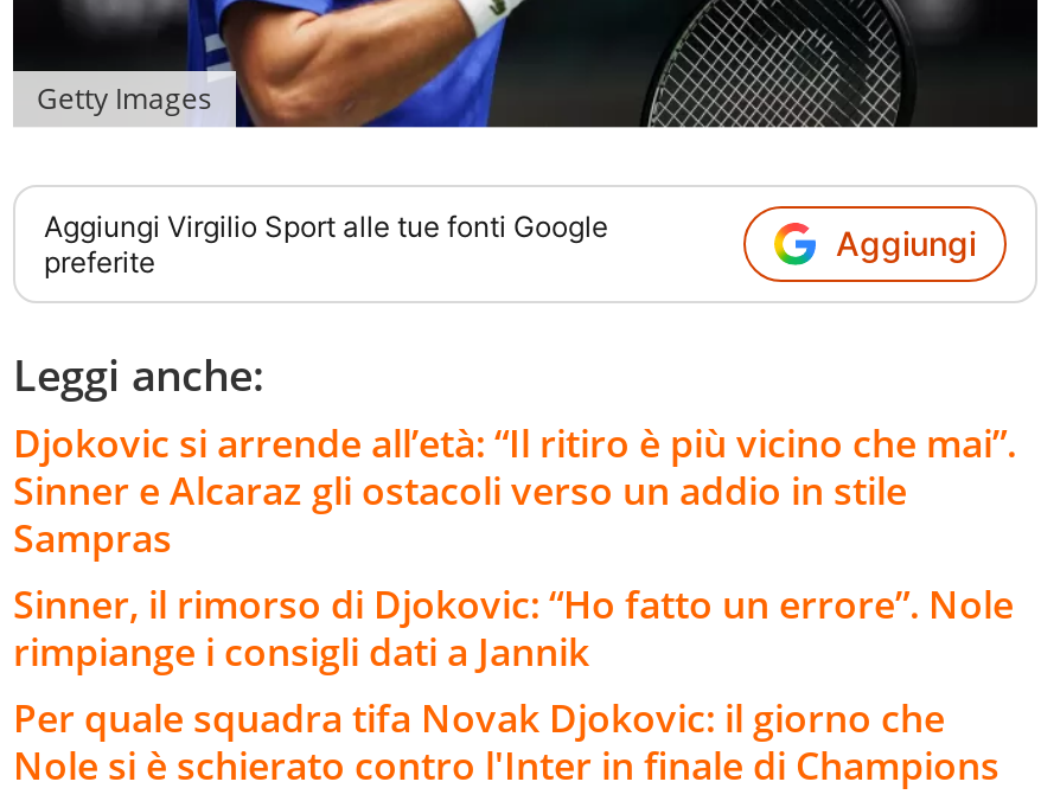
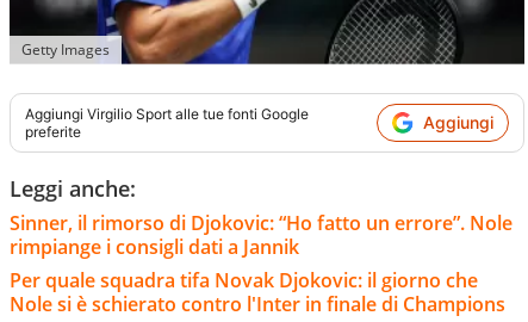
[13,417,1016,564] Djokovic si arrende all’età: “Il ritiro è più vicino che mai”. | Sinner e Alcaraz gli ostacoli verso un addio in stile | Sampras -> none

